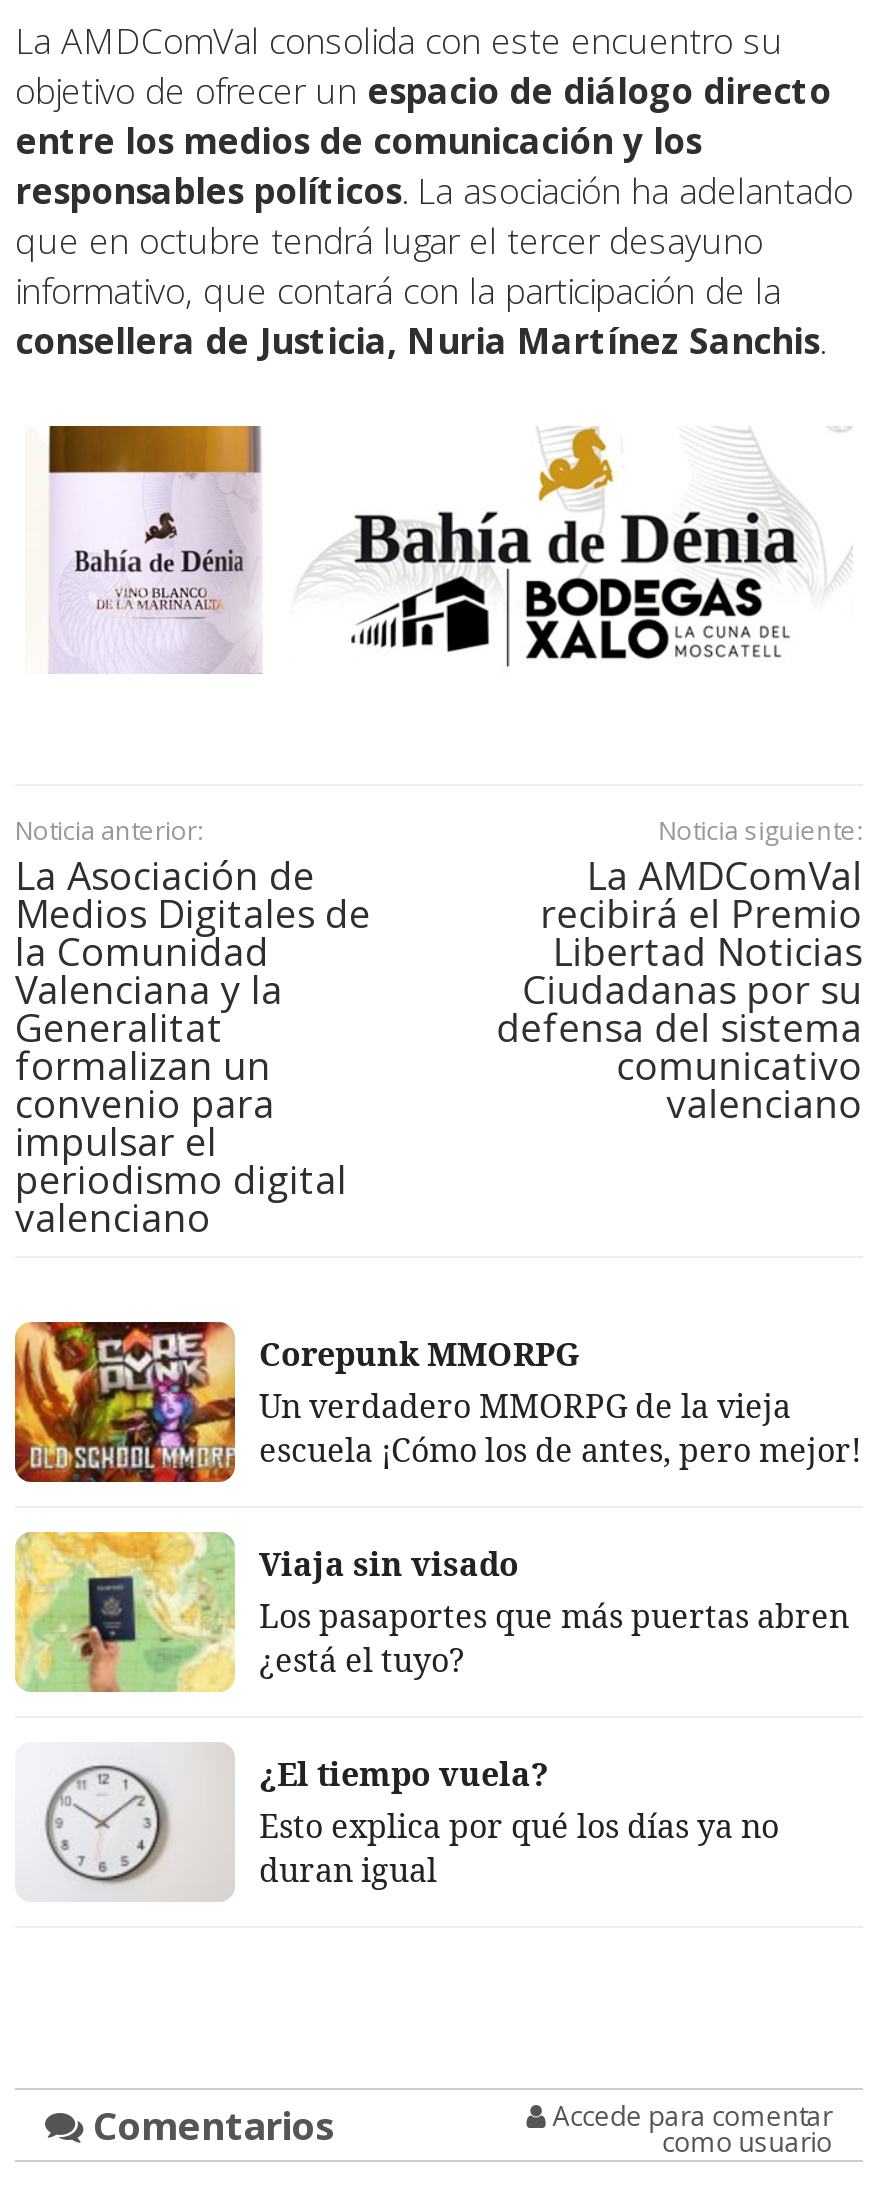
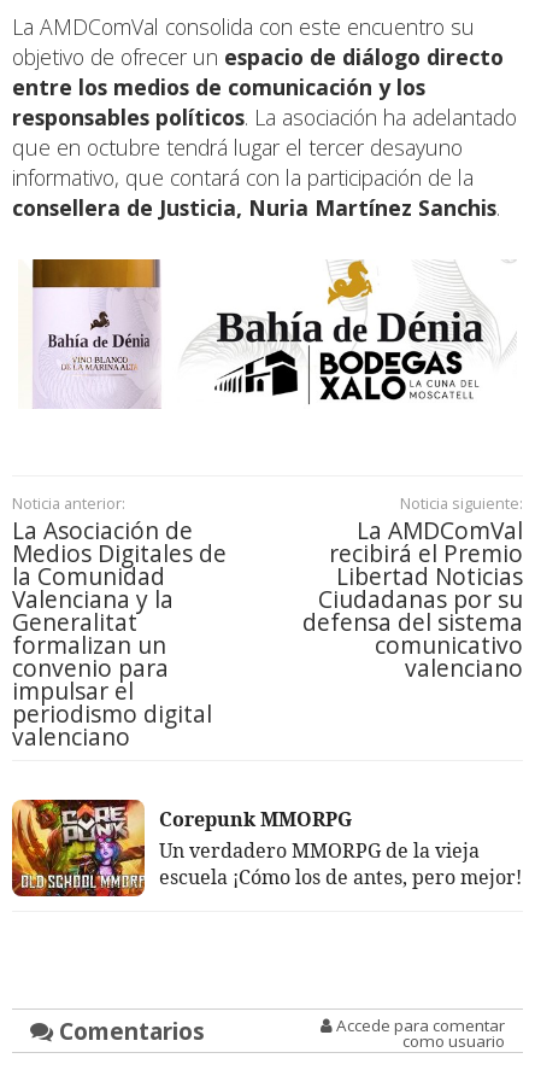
[13,1530,849,1891] [image] | Viaja sin visado | Los pasaportes que más puertas abren | ¿está el tuyo? | ¿El tiempo vuela? | Esto explica por qué los días ya no | duran igual -> none
[43,1746,231,1902] [image] -> none

